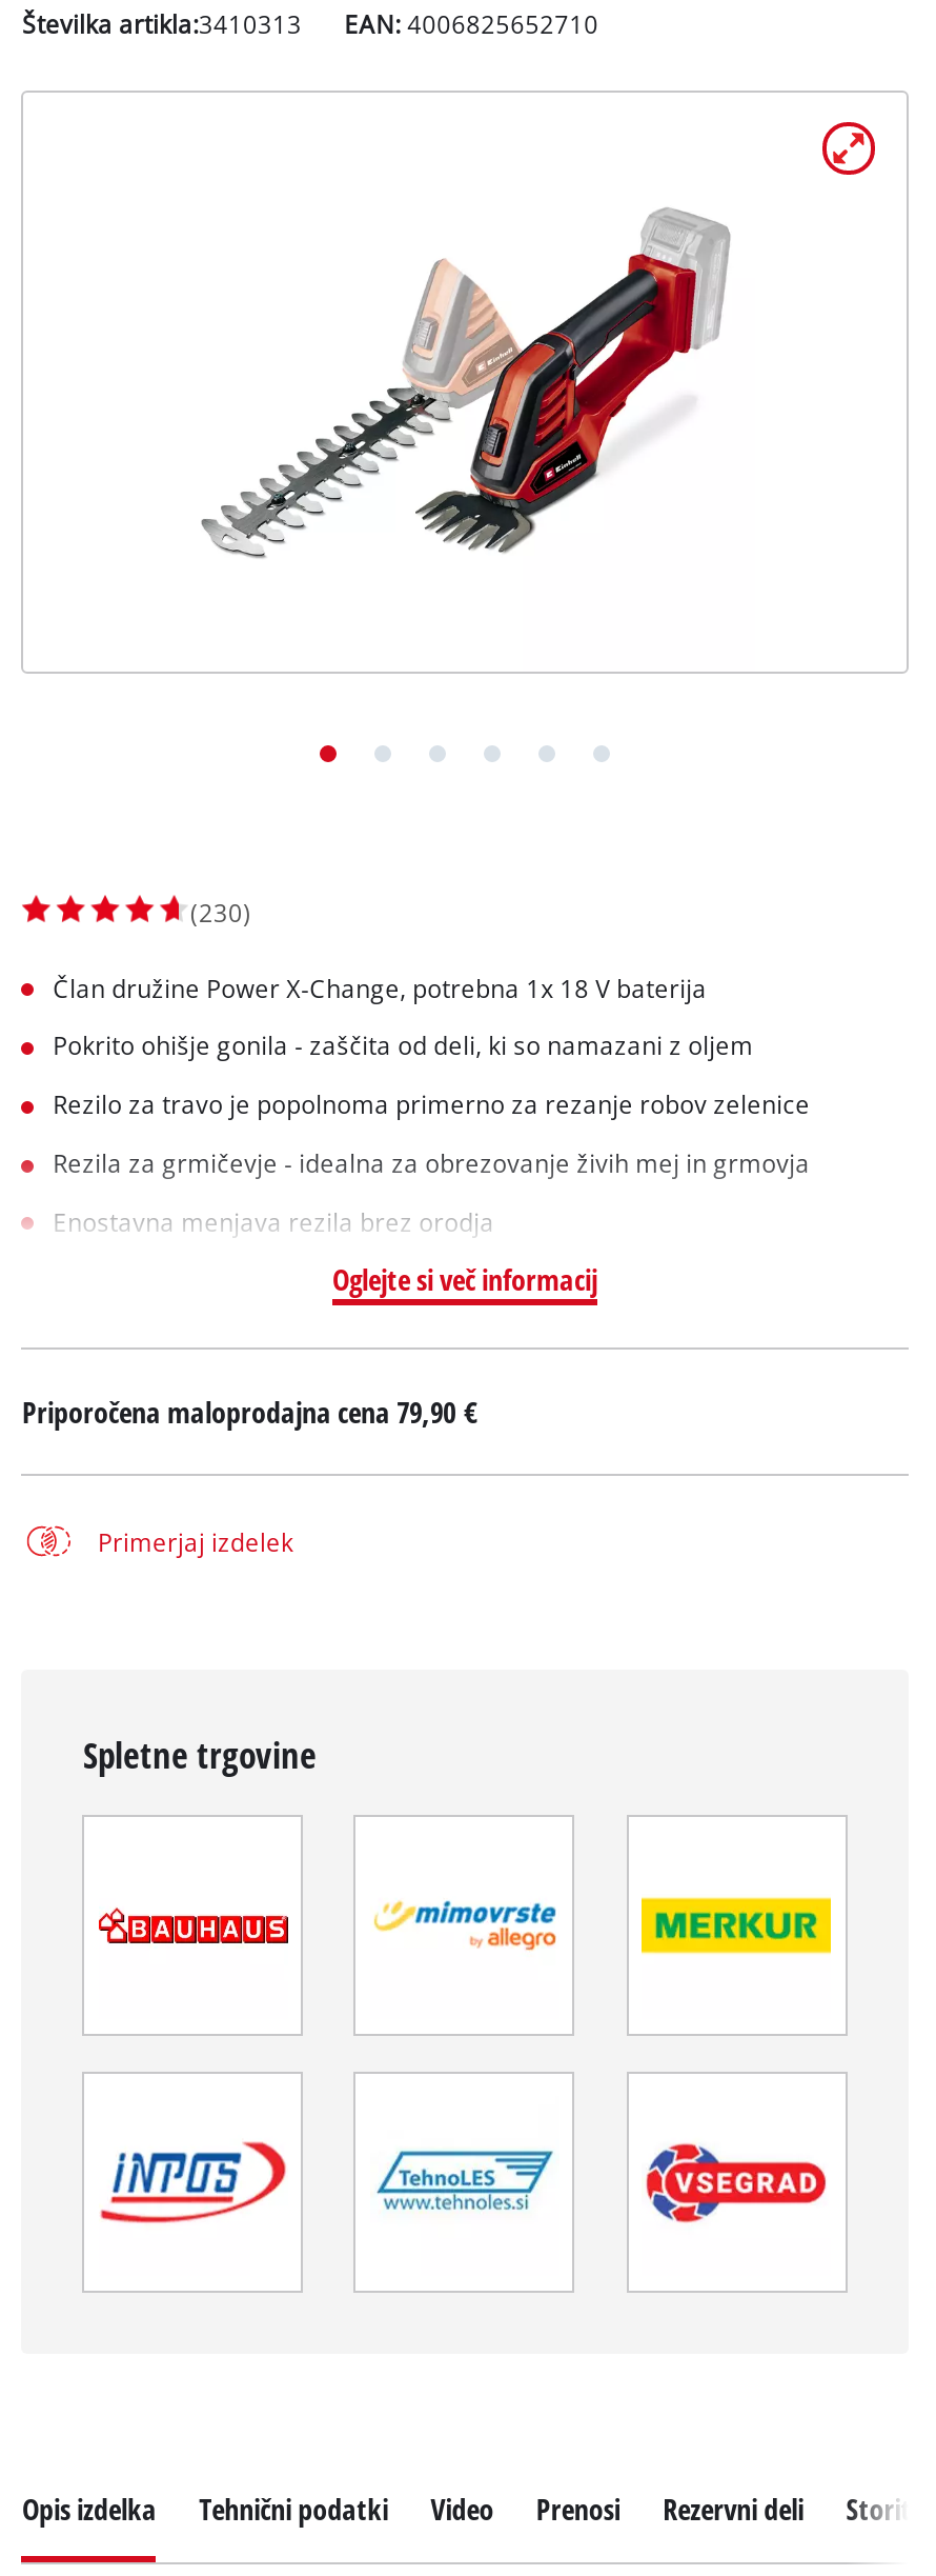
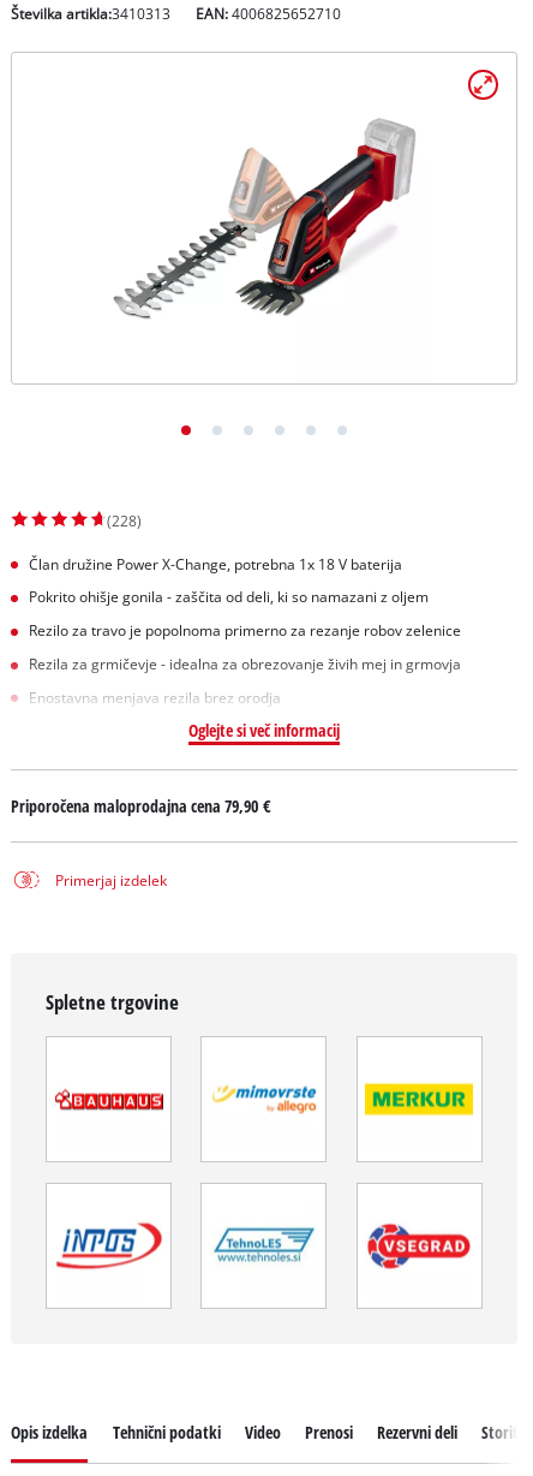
[190,896,251,928] (230) -> [107,512,142,530] (228)

